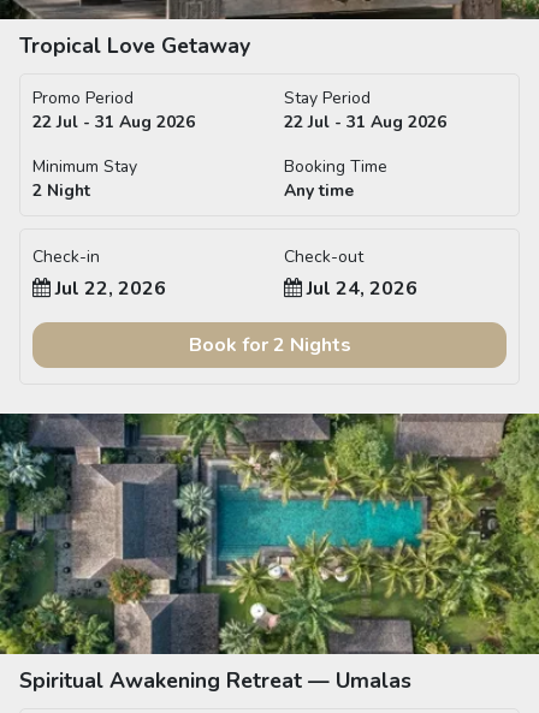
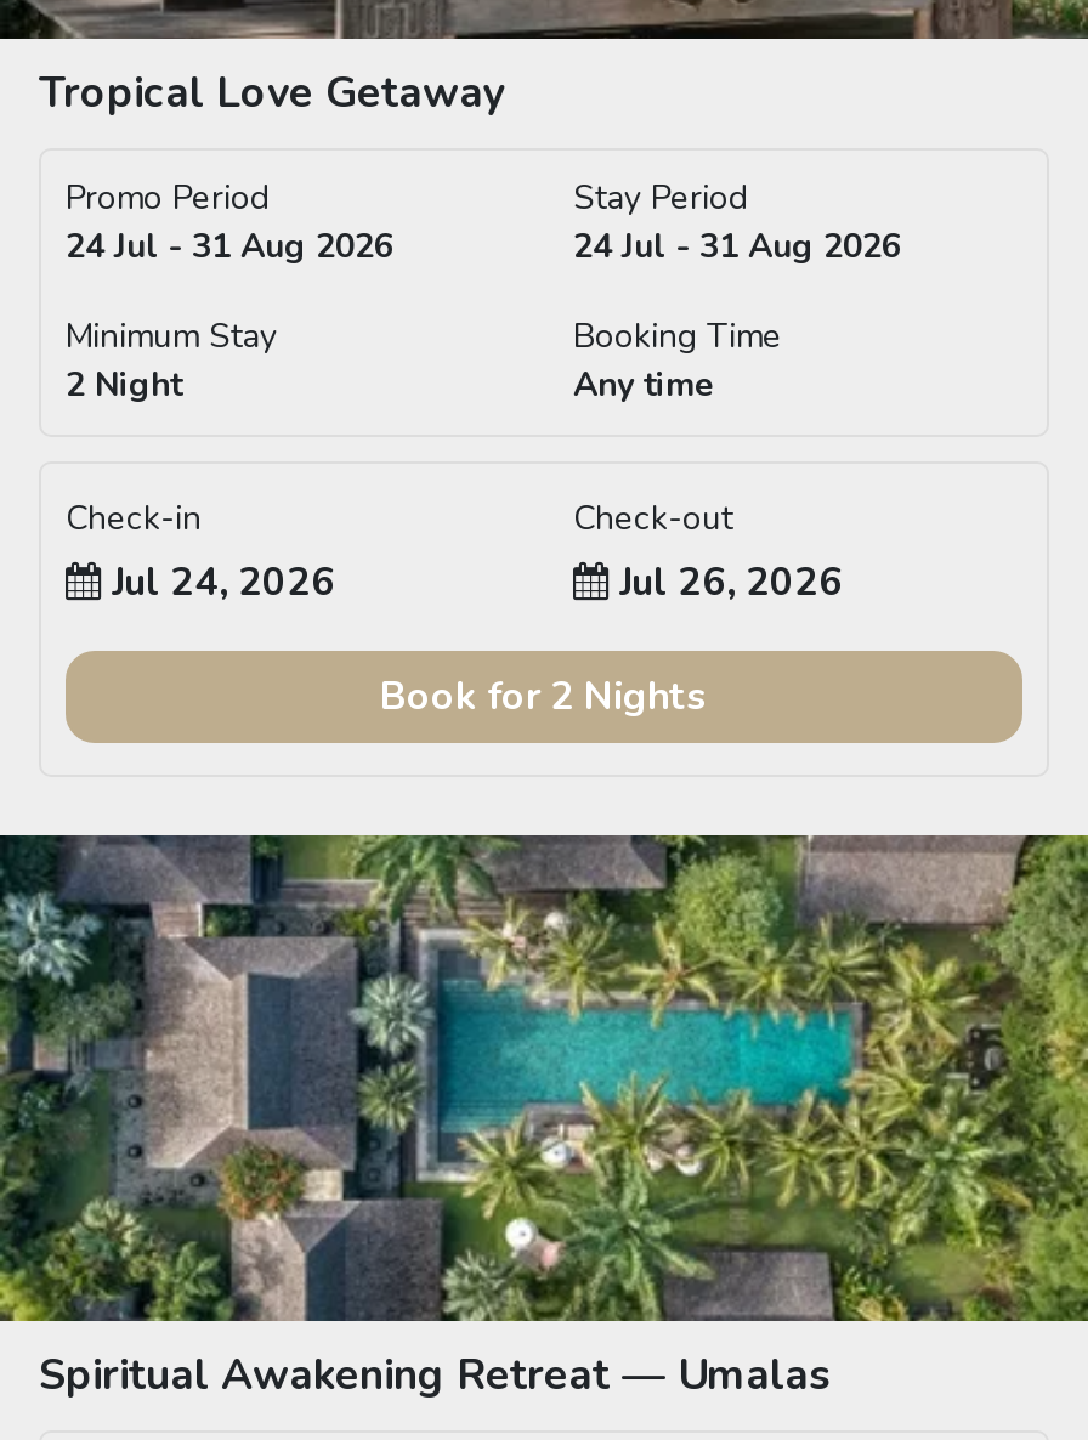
[32,111,195,133] 22 Jul - 31 Aug 2026 -> [66,223,393,270] 24 Jul - 31 Aug 2026
[284,111,446,133] 22 Jul - 31 Aug 2026 -> [573,223,901,270] 24 Jul - 31 Aug 2026
[55,275,166,302] Jul 22, 2026 -> [112,556,335,610] Jul 24, 2026
[307,275,417,302] Jul 24, 2026 -> [619,556,843,610] Jul 26, 2026

